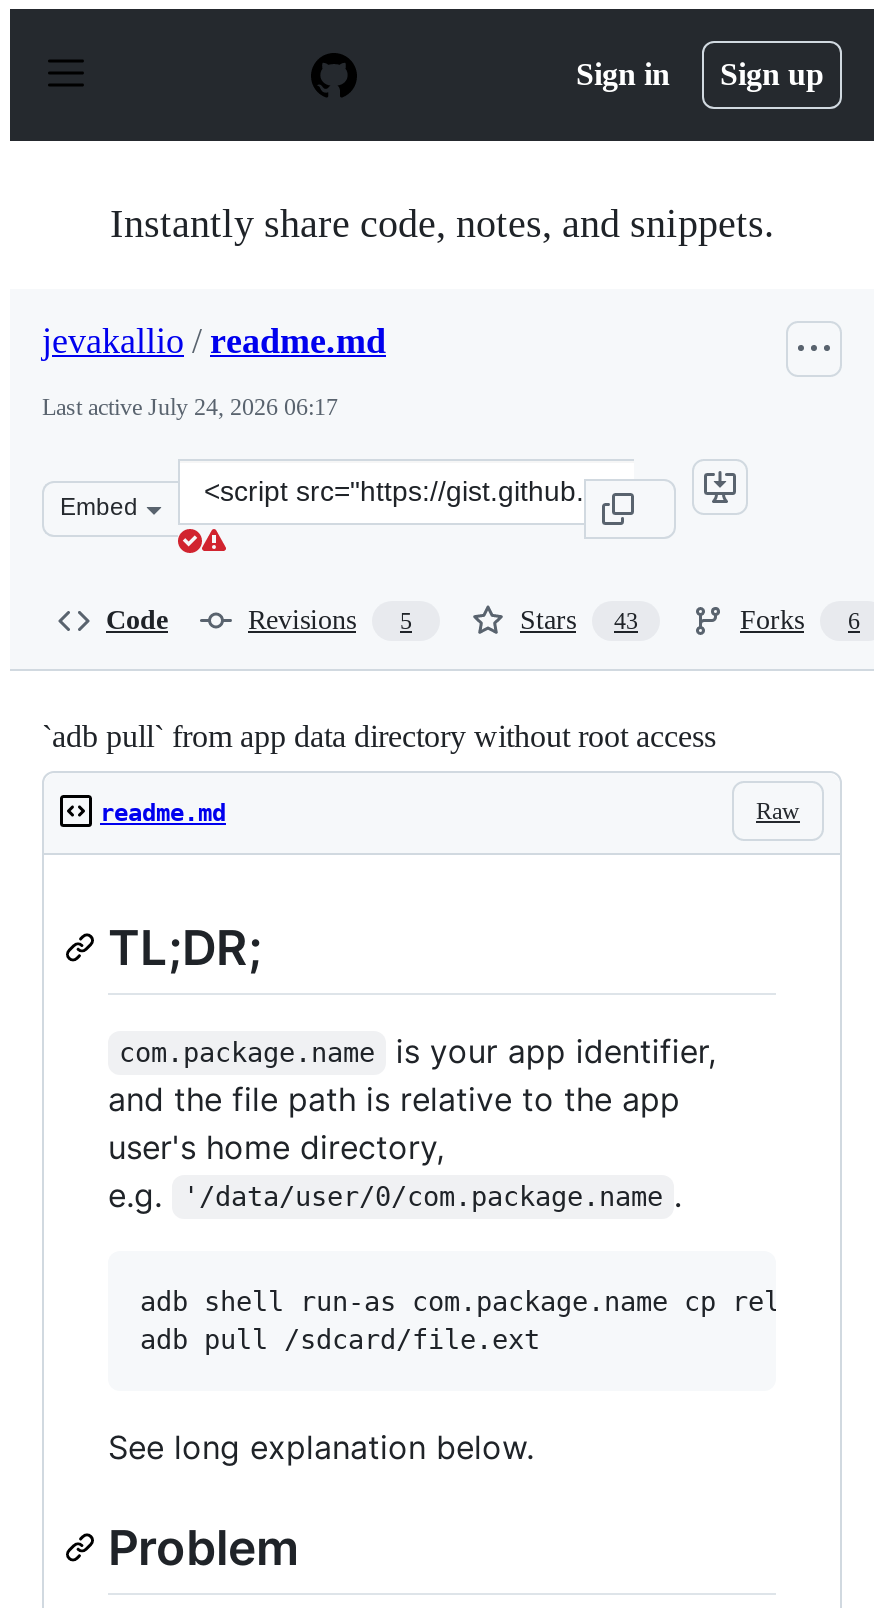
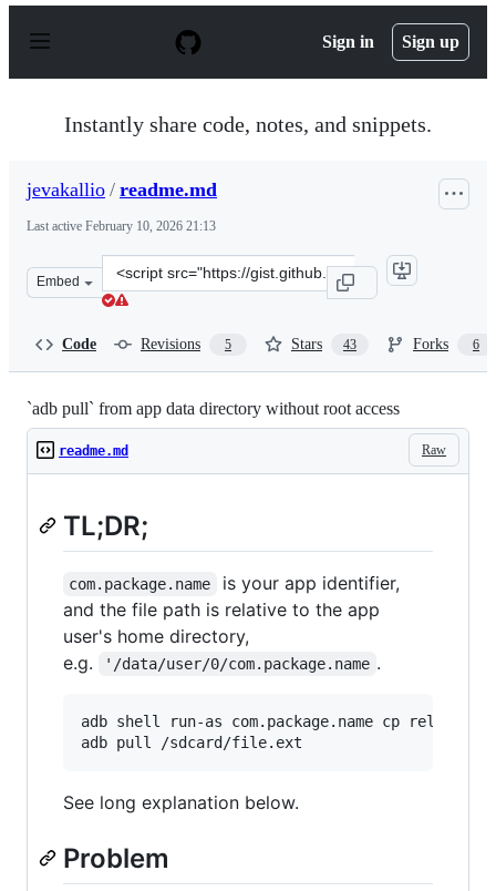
[42,393,338,421] Last active July 24, 2026 06:17 -> [27,218,216,234] Last active February 10, 2026 21:13

